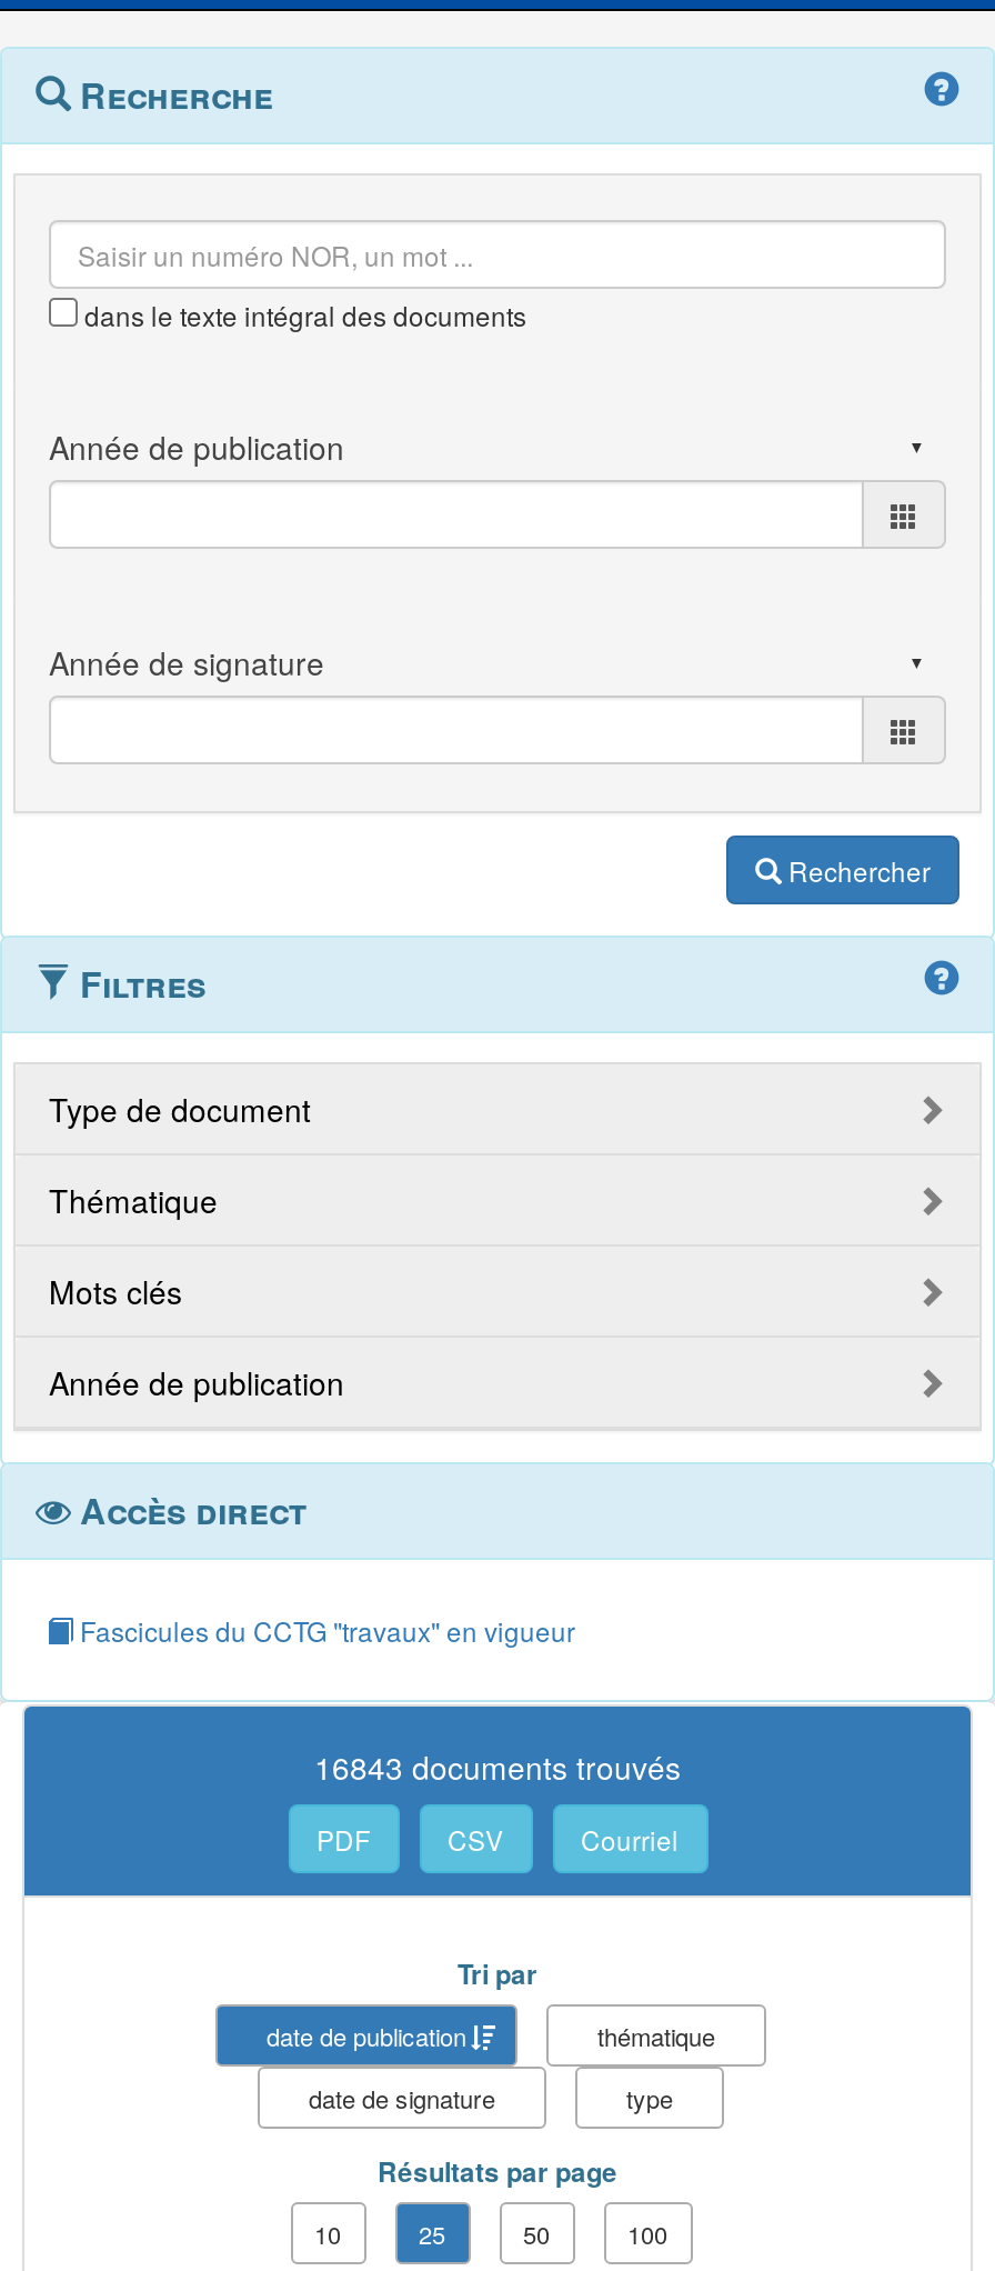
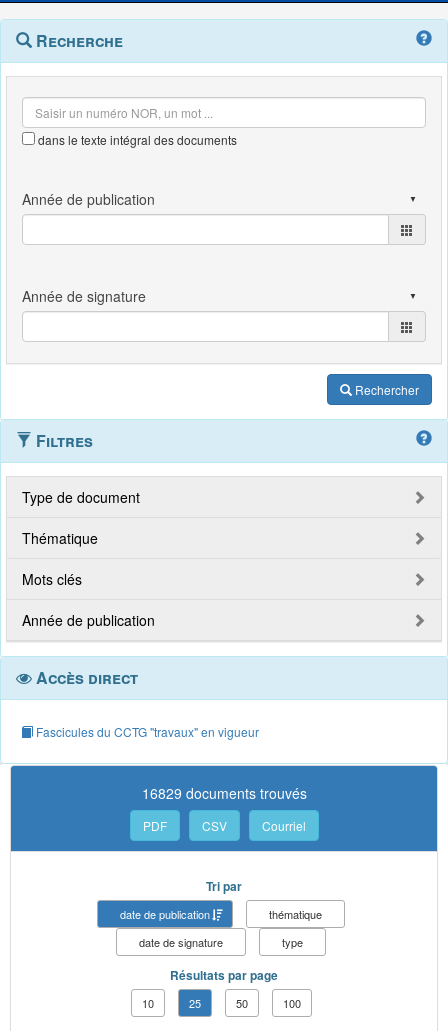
[314,1744,681,1789] 16843 documents trouvés -> [141,783,306,803] 16829 documents trouvés

